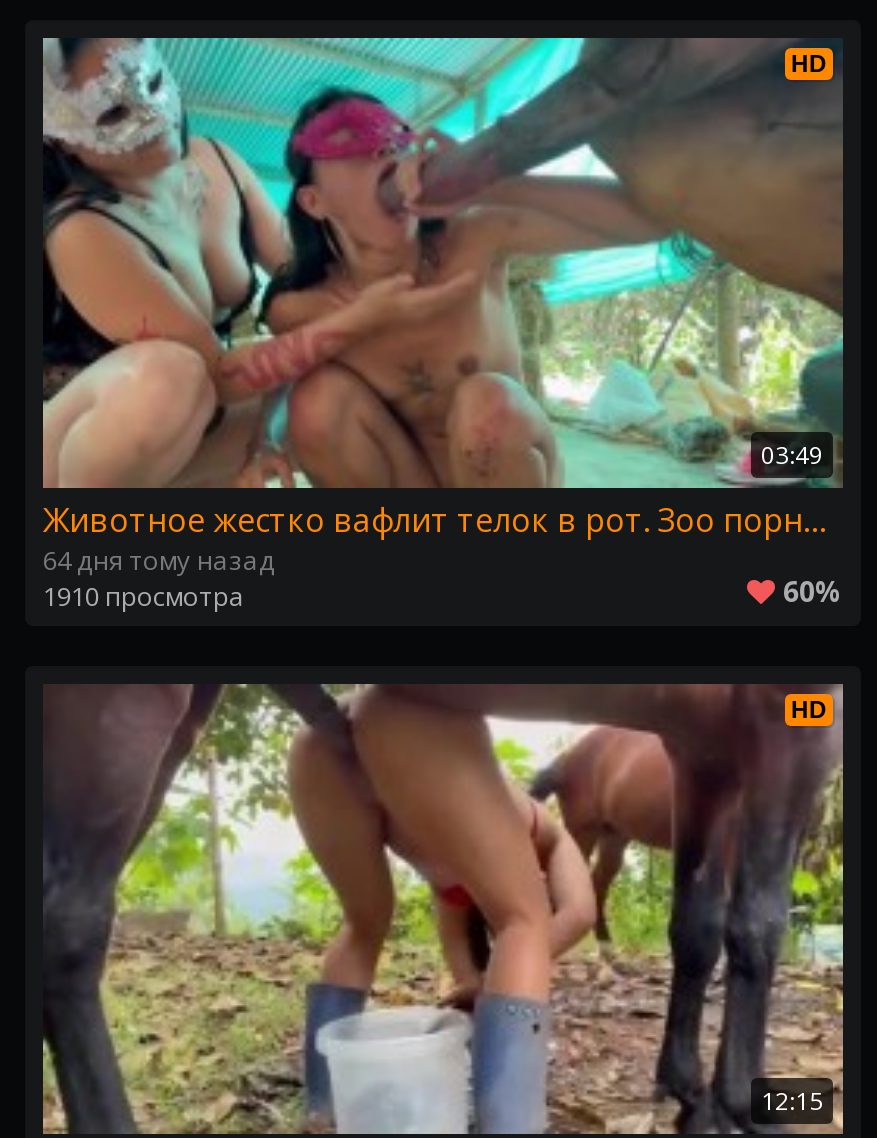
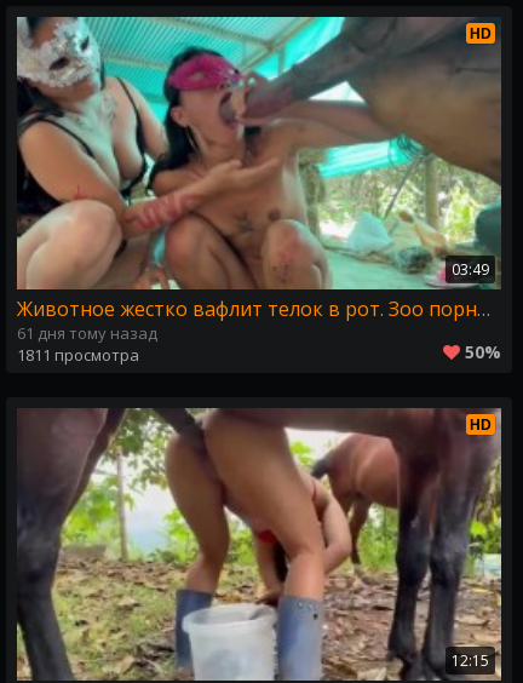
[43,542,275,578] 64 дня тому назад -> [17,322,157,344] 61 дня тому назад
[43,578,245,614] 1910 просмотра -> [17,344,139,366] 1811 просмотра
[783,572,843,610] 60% -> [465,340,501,363] 50%

